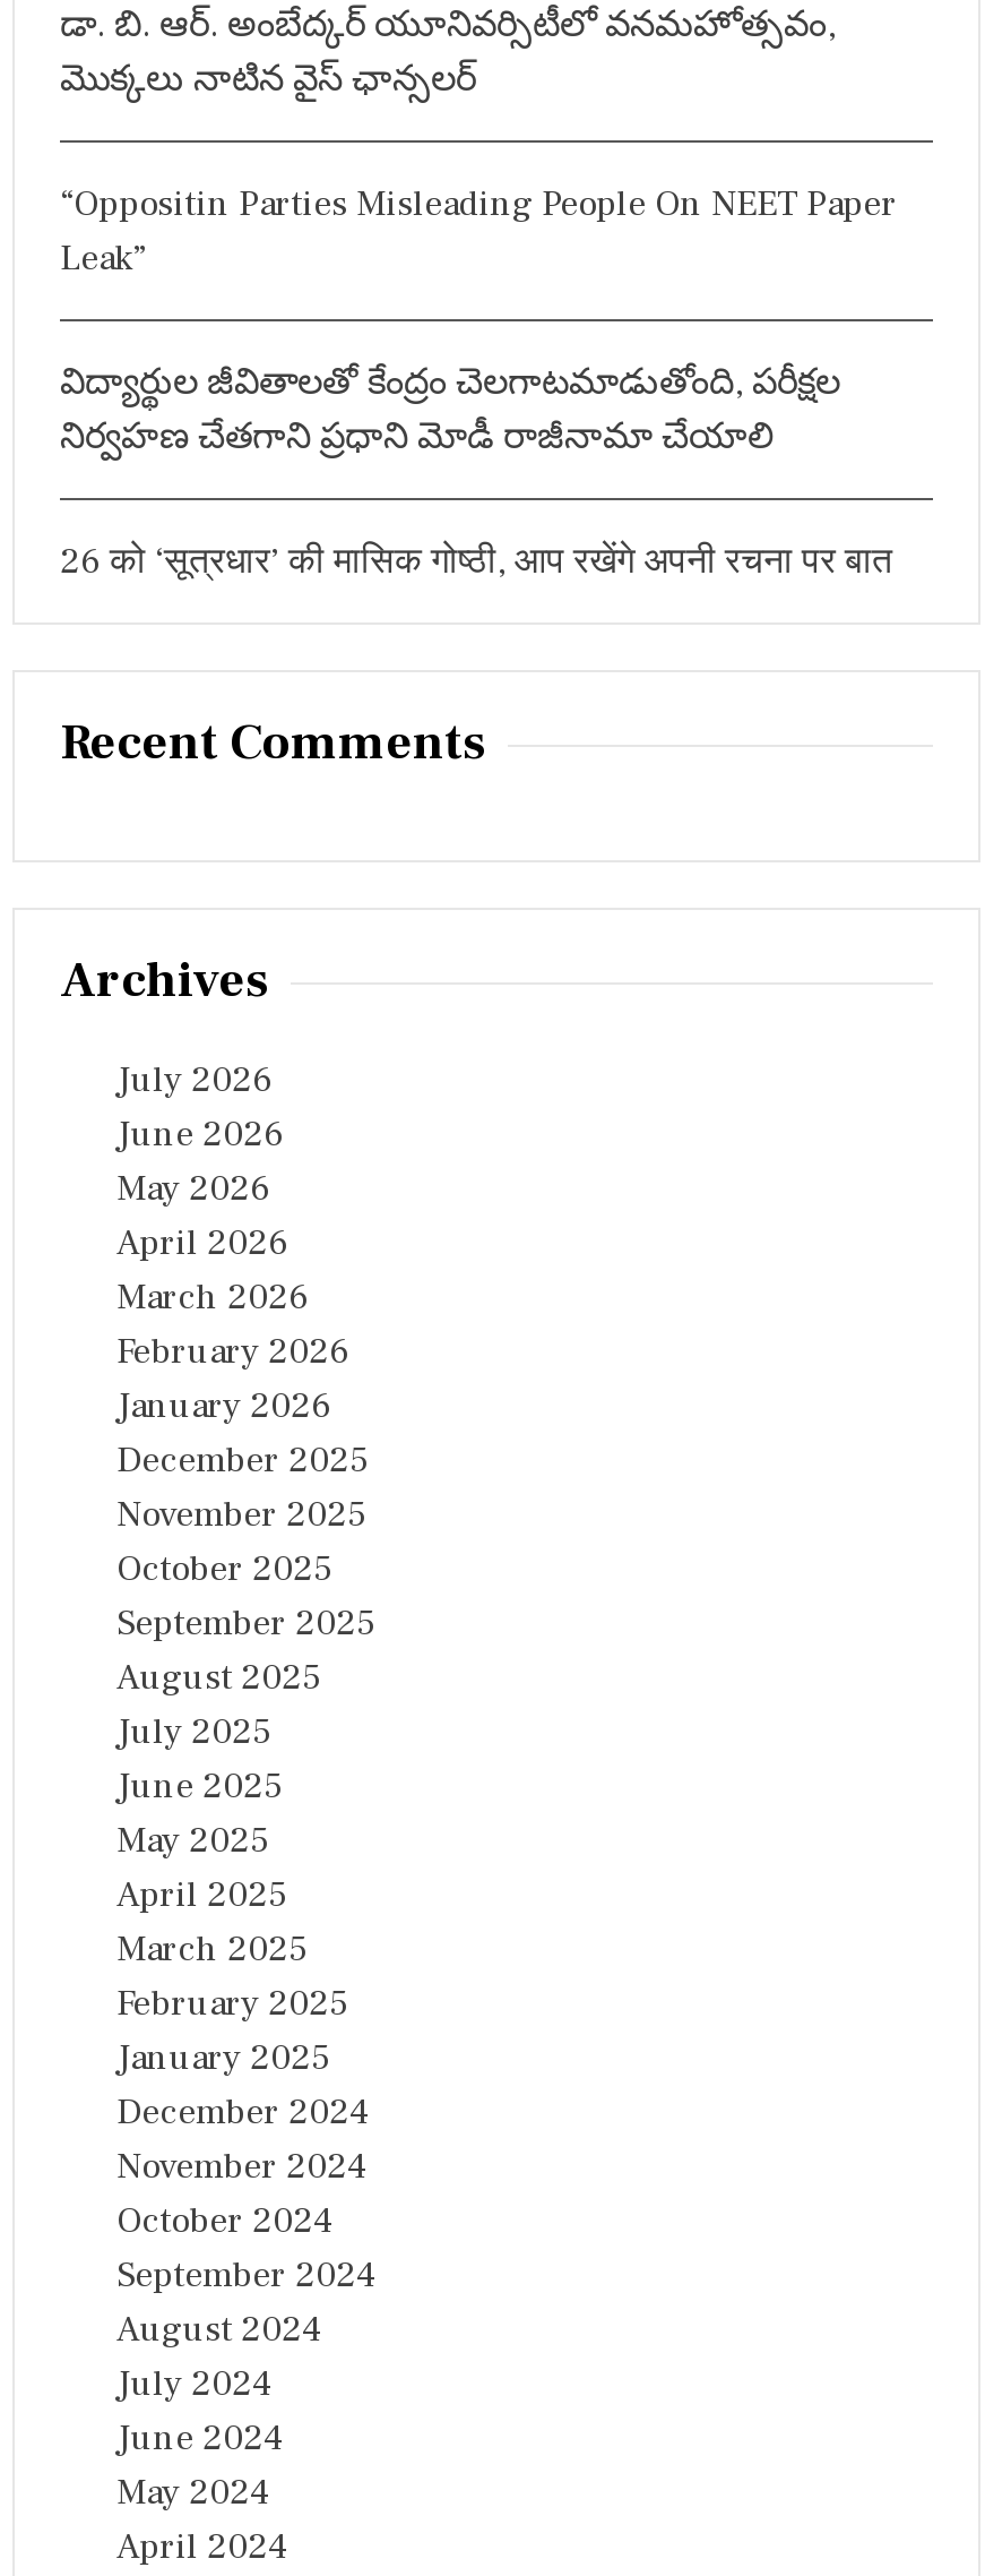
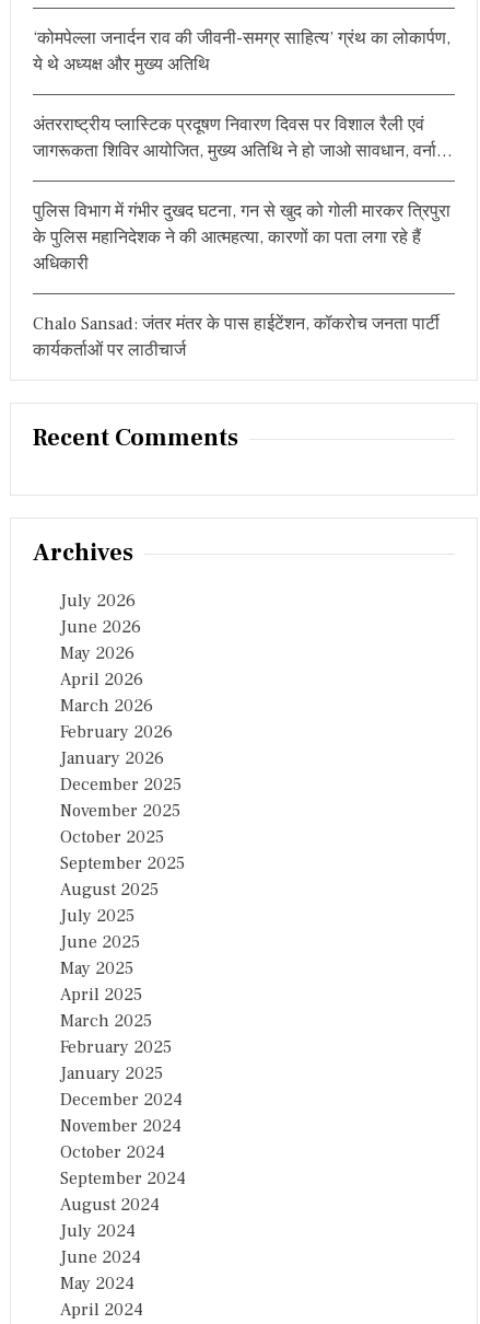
[60,3,836,103] డా. బి. ఆర్. అంబేద్కర్ యూనివర్సిటీలో వనమహోత్సవం, | మొక్కలు నాటిన వైస్ ఛాన్సలర్ -> [33,28,450,76] ‘कोमपेल्ला जनार्दन राव की जीवनी-समग्र साहित्य’ ग्रंथ का लोकार्पण, | ये थे अध्यक्ष और मुख्य अतिथि
[60,182,897,281] “Oppositin Parties Misleading People On NEET Paper | Leak” -> [33,114,453,162] अंतरराष्ट्रीय प्लास्टिक प्रदूषण निवारण दिवस पर विशाल रैली एवं | जागरूकता शिविर आयोजित, मुख्य अतिथि ने हो जाओ सावधान, वर्ना…
[60,361,840,460] విద్యార్థుల జీవితాలతో కేంద్రం చెలగాటమాడుతోంది, పరీక్షల | నిర్వహణ చేతగాని ప్రధాని మోడీ రాజీనామా చేయాలి -> [33,201,450,275] पुलिस विभाग में गंभीर दुखद घटना, गन से खुद को गोली मारकर त्रिपुरा | के पुलिस महानिदेशक ने की आत्महत्या, कारणों का पता लगा रहे हैं | अधिकारी
[60,539,892,585] 26 को ‘सूत्रधार’ की मासिक गोष्ठी, आप रखेंगे अपनी रचना पर बात -> [33,313,440,361] Chalo Sansad: जंतर मंतर के पास हाईटेंशन, कॉकरोच जनता पार्टी | कार्यकर्ताओं पर लाठीचार्ज

